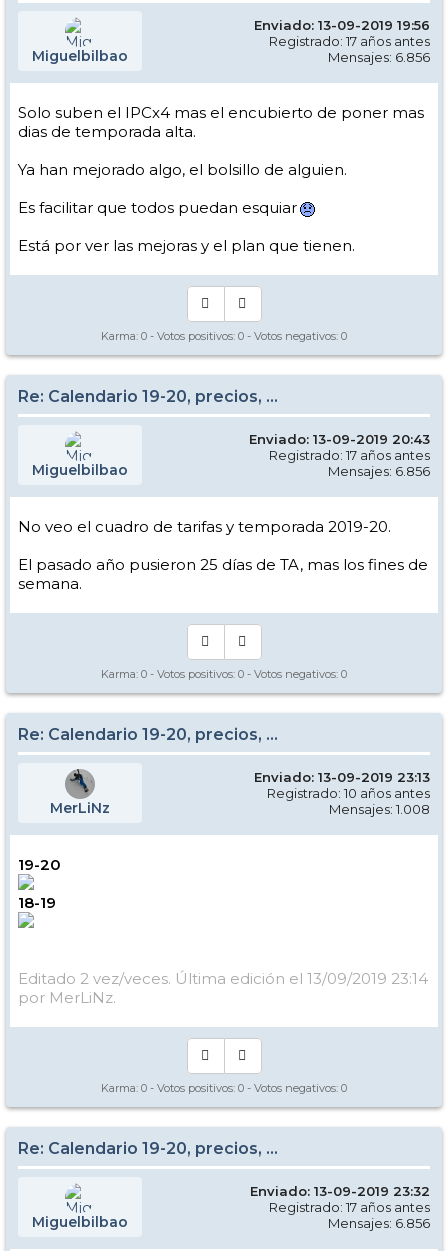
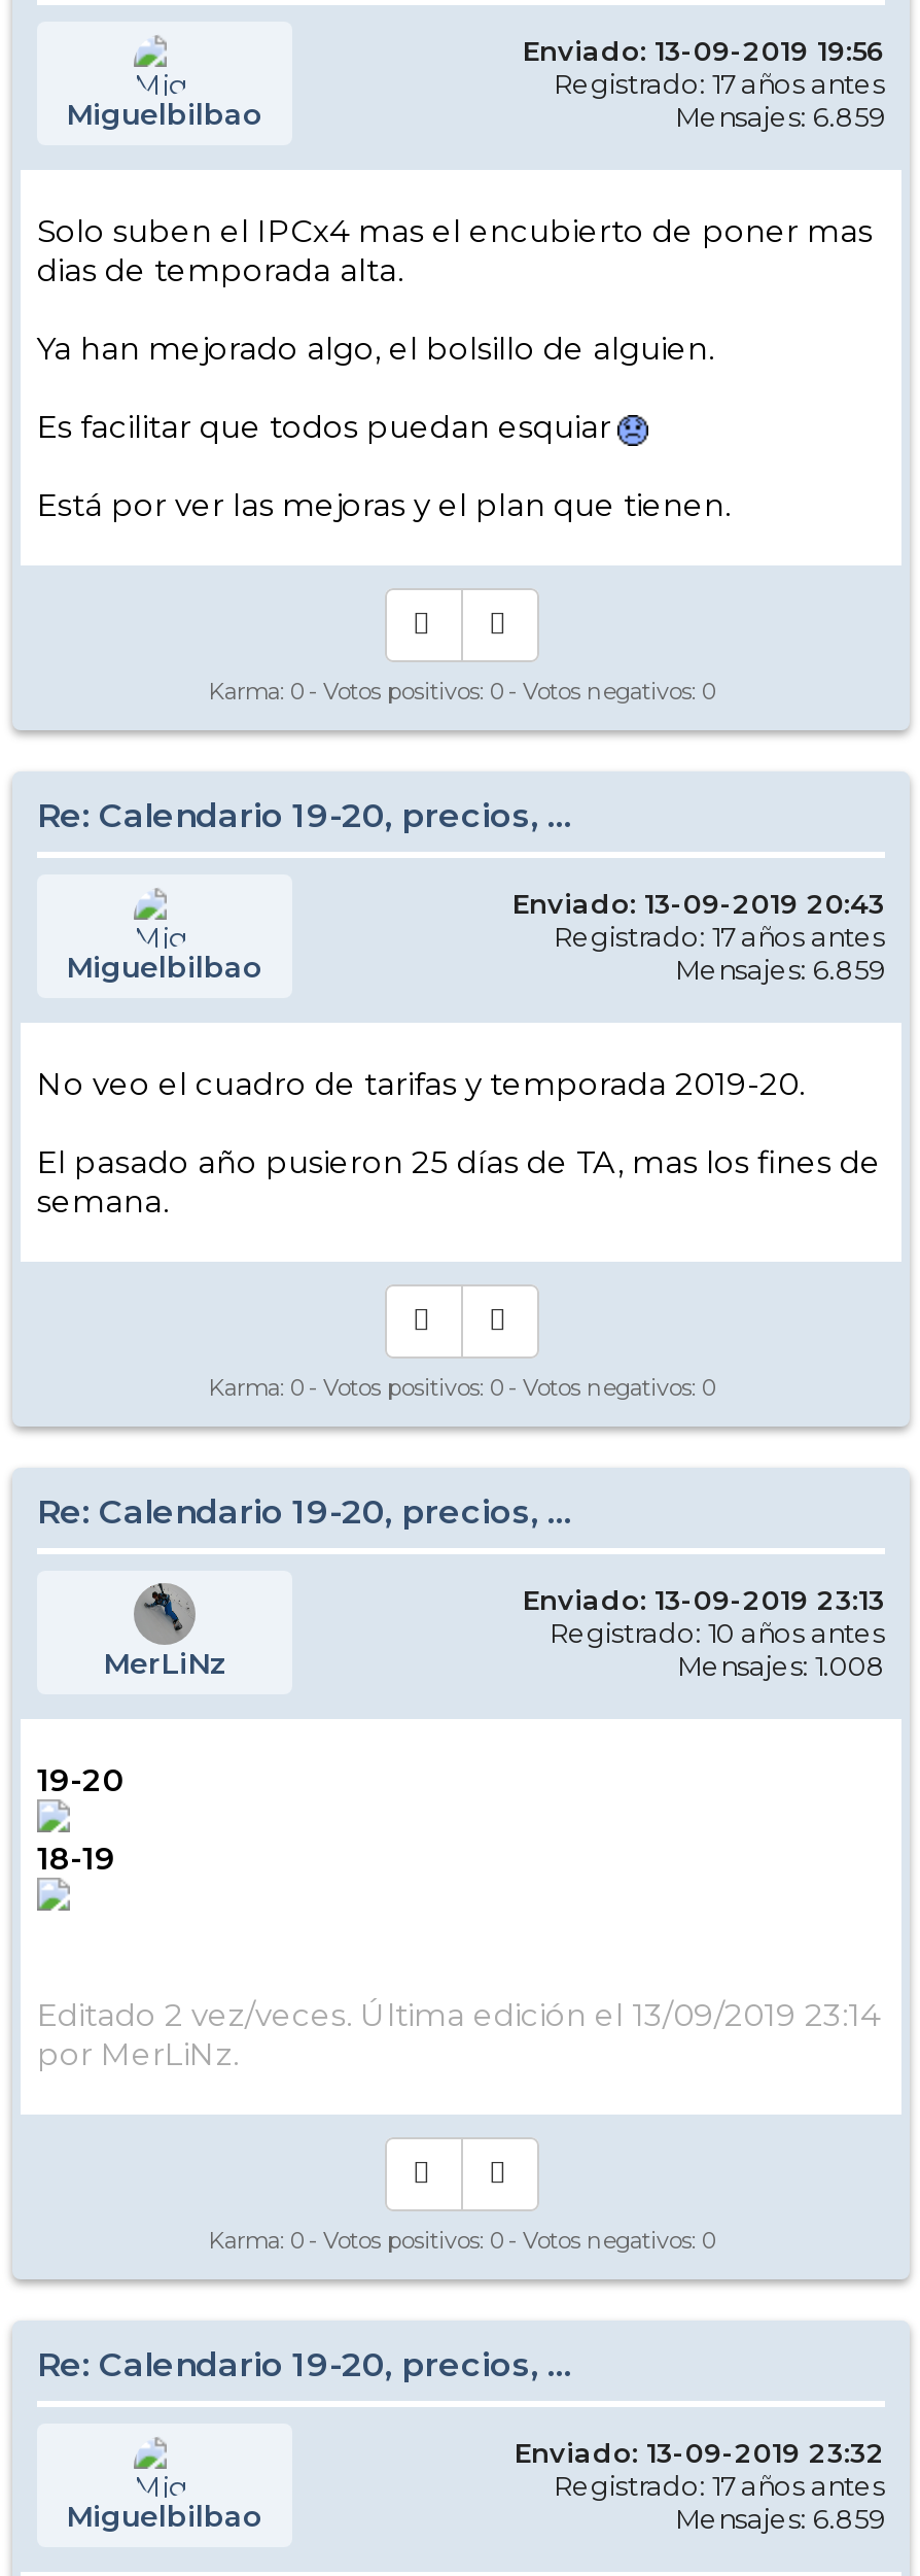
[328,49,430,65] Mensajes: 6.856 -> [675,100,885,133] Mensajes: 6.859
[328,463,430,479] Mensajes: 6.856 -> [675,953,885,986] Mensajes: 6.859
[328,1215,430,1231] Mensajes: 6.856 -> [675,2502,885,2535] Mensajes: 6.859

